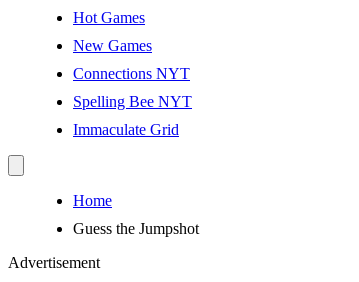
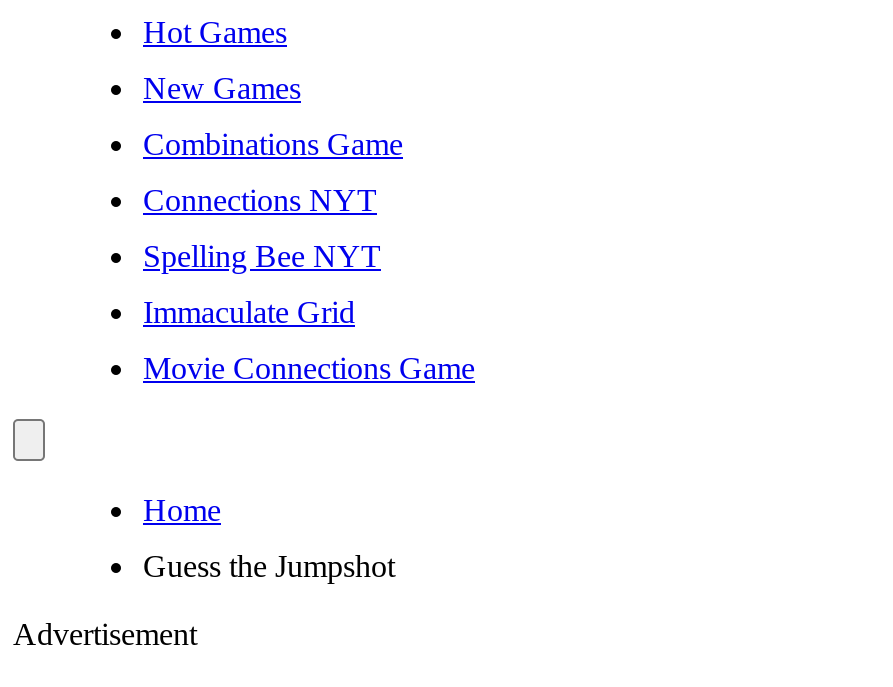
none -> [143,127,403,161] Combinations Game
none -> [143,351,475,385] Movie Connections Game

